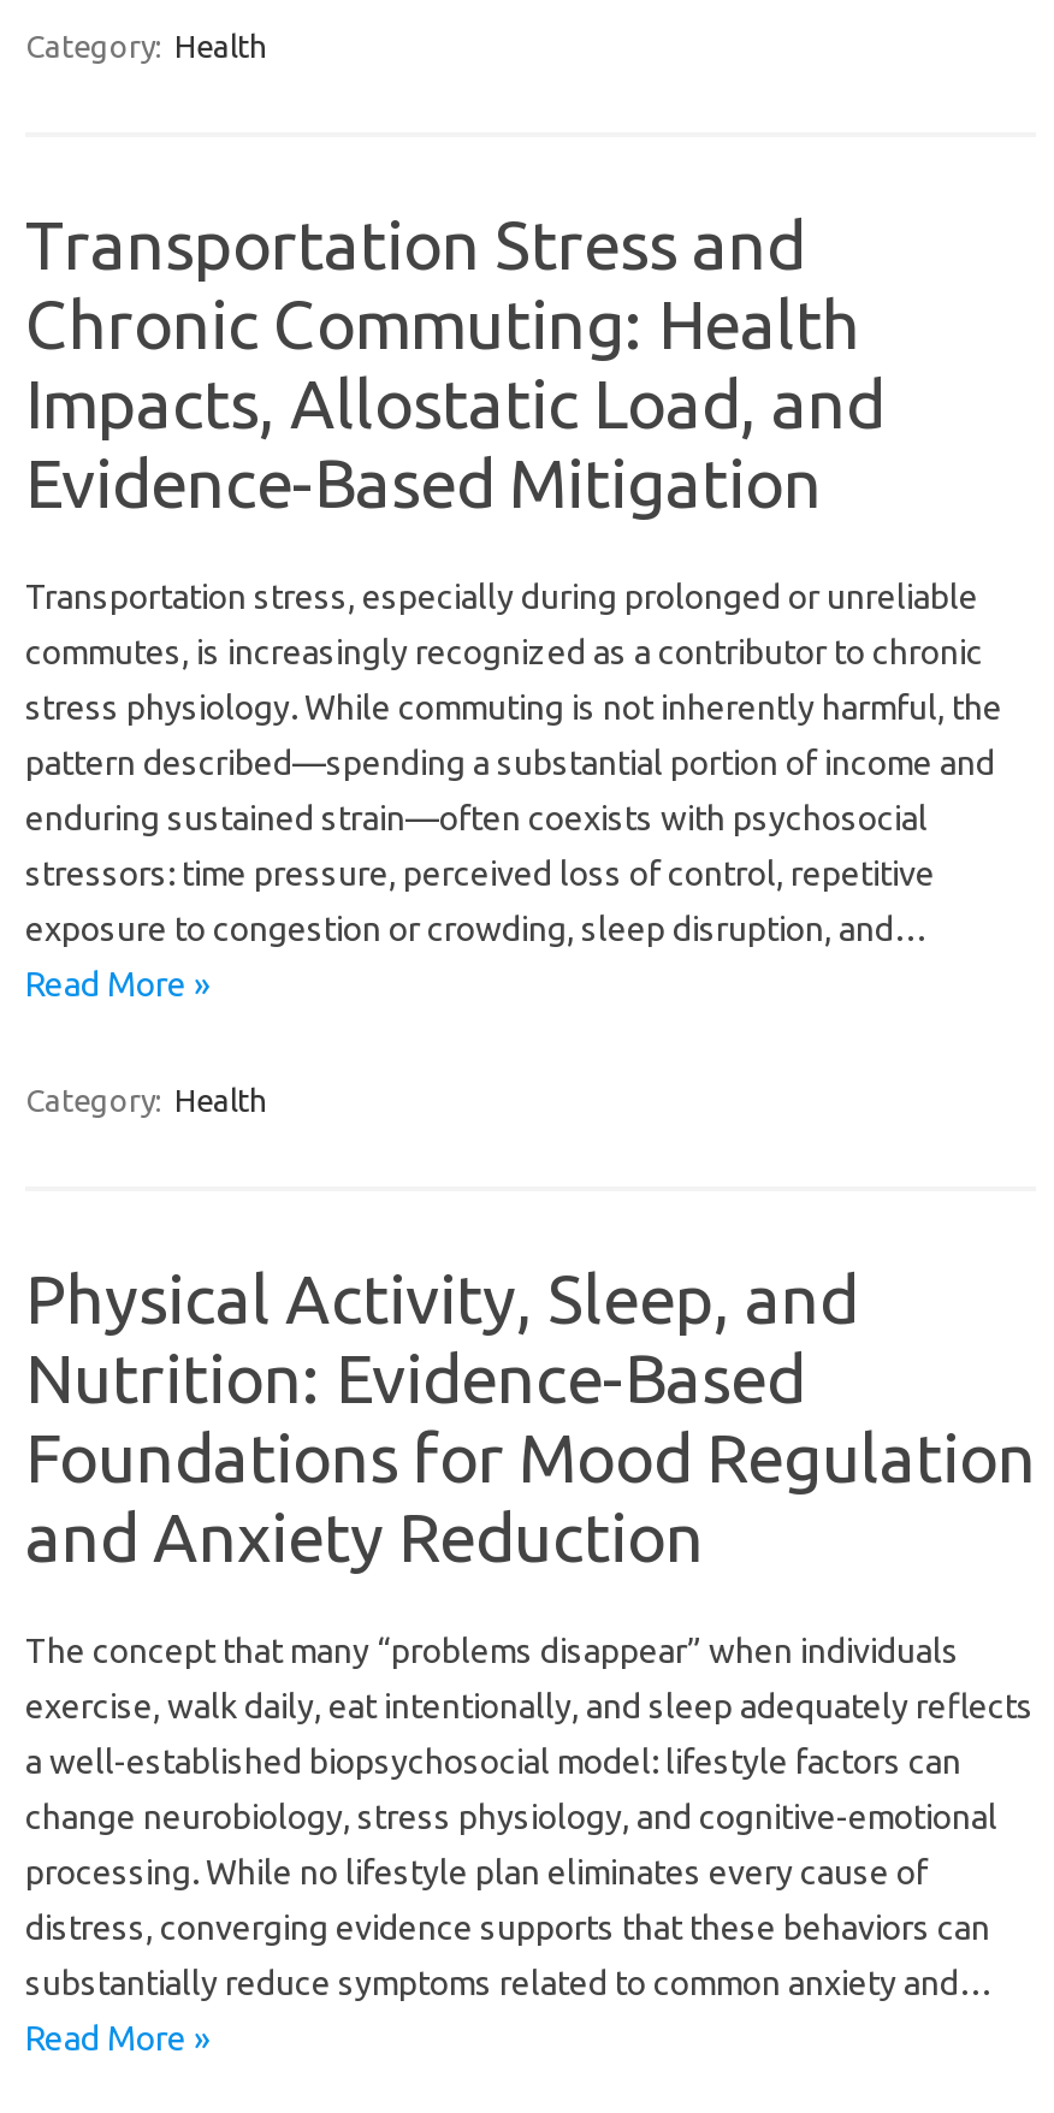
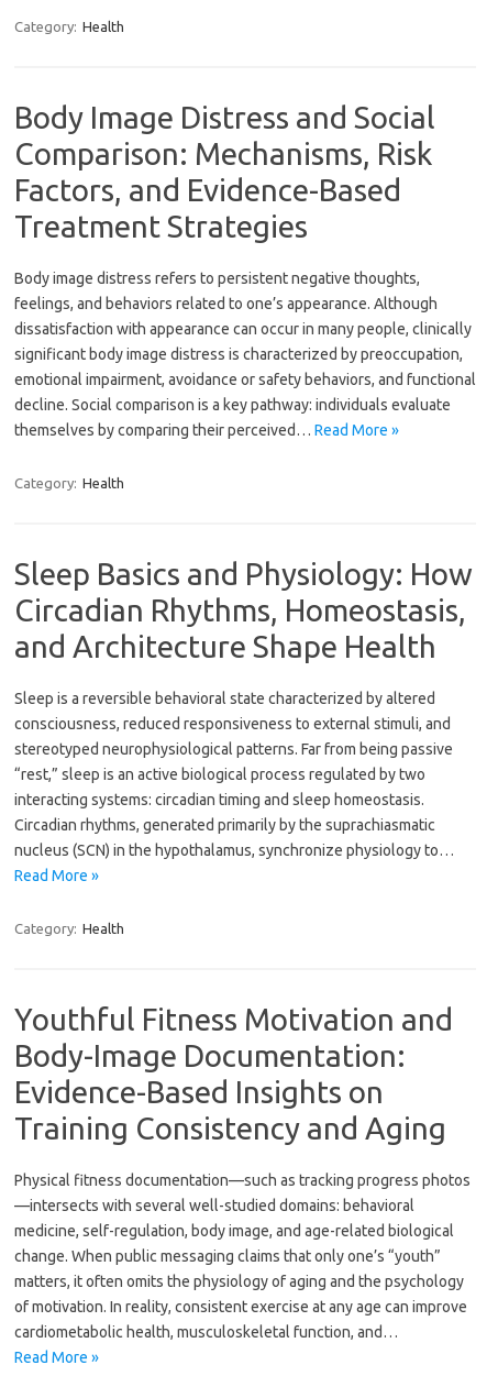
[25,207,1002,948] Transportation Stress and | Chronic Commuting: Health | Impacts, Allostatic Load, and | Evidence-Based Mitigation | Transportation stress, especially during prolonged or unreliable | commutes, is increasingly recognized as a contributor to chronic | stress physiology. While commuting is not inherently harmful, the | pattern described—spending a substantial portion of income and | enduring sustained strain—often coexists with psychosocial | stressors: time pressure, perceived loss of control, repetitive | exposure to congestion or crowding, sleep disruption, and… -> [14,100,476,859] Body Image Distress and Social | Comparison: Mechanisms, Risk | Factors, and Evidence-Based | Treatment Strategies | Body image distress refers to persistent negative thoughts, | feelings, and behaviors related to one’s appearance. Although | dissatisfaction with appearance can occur in many people, clinically | significant body image distress is characterized by preoccupation, | emotional impairment, avoidance or safety behaviors, and functional | decline. Social comparison is a key pathway: individuals evaluate | themselves by comparing their perceived… Read More » | Category: Health | Sleep Basics and Physiology: How | Circadian Rhythms, Homeostasis, | and Architecture Shape Health | Sleep is a reversible behavioral state characterized by altered | consciousness, reduced responsiveness to external stimuli, and | stereotyped neurophysiological patterns. Far from being passive | “rest,” sleep is an active biological process regulated by two | interacting systems: circadian timing and sleep homeostasis. | Circadian rhythms, generated primarily by the suprachiasmatic | nucleus (SCN) in the hypothalamus, synchronize physiology to…
[25,1261,1036,1574] Physical Activity, Sleep, and | Nutrition: Evidence-Based | Foundations for Mood Regulation | and Anxiety Reduction -> [14,1002,453,1145] Youthful Fitness Motivation and | Body-Image Documentation: | Evidence-Based Insights on | Training Consistency and Aging
[25,1632,1034,2002] The concept that many “problems disappear” when individuals | exercise, walk daily, eat intentionally, and sleep adequately reflects | a well-established biopsychosocial model: lifestyle factors can | change neurobiology, stress physiology, and cognitive-emotional | processing. While no lifestyle plan eliminates every cause of | distress, converging evidence supports that these behaviors can | substantially reduce symptoms related to common anxiety and… -> [14,1171,471,1341] Physical fitness documentation—such as tracking progress photos | —intersects with several well-studied domains: behavioral | medicine, self-regulation, body image, and age-related biological | change. When public messaging claims that only one’s “youth” | matters, it often omits the physiology of aging and the psychology | of motivation. In reality, consistent exercise at any age can improve | cardiometabolic health, musculoskeletal function, and…

